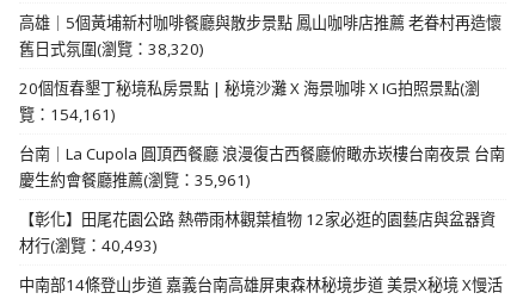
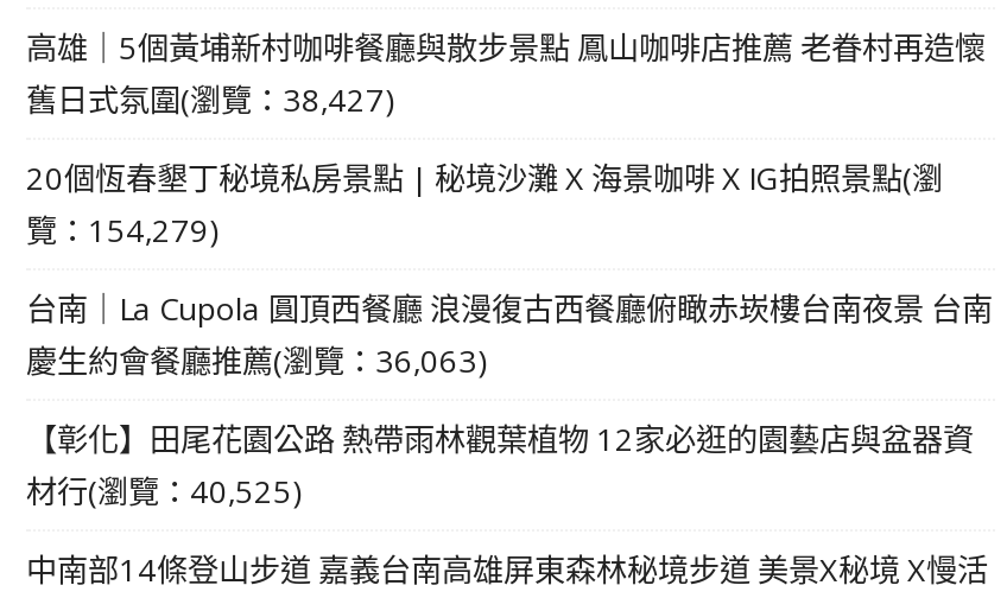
[19,39,203,60] 舊日式氛圍(瀏覽：38,320) -> [26,79,392,122] 舊日式氛圍(瀏覽：38,427)
[19,104,115,126] 覽：154,161) -> [26,210,216,253] 覽：154,279)
[19,170,250,191] 慶生約會餐廳推薦(瀏覽：35,961) -> [26,341,484,383] 慶生約會餐廳推薦(瀏覽：36,063)
[19,235,156,257] 材行(瀏覽：40,493) -> [26,471,299,514] 材行(瀏覽：40,525)

